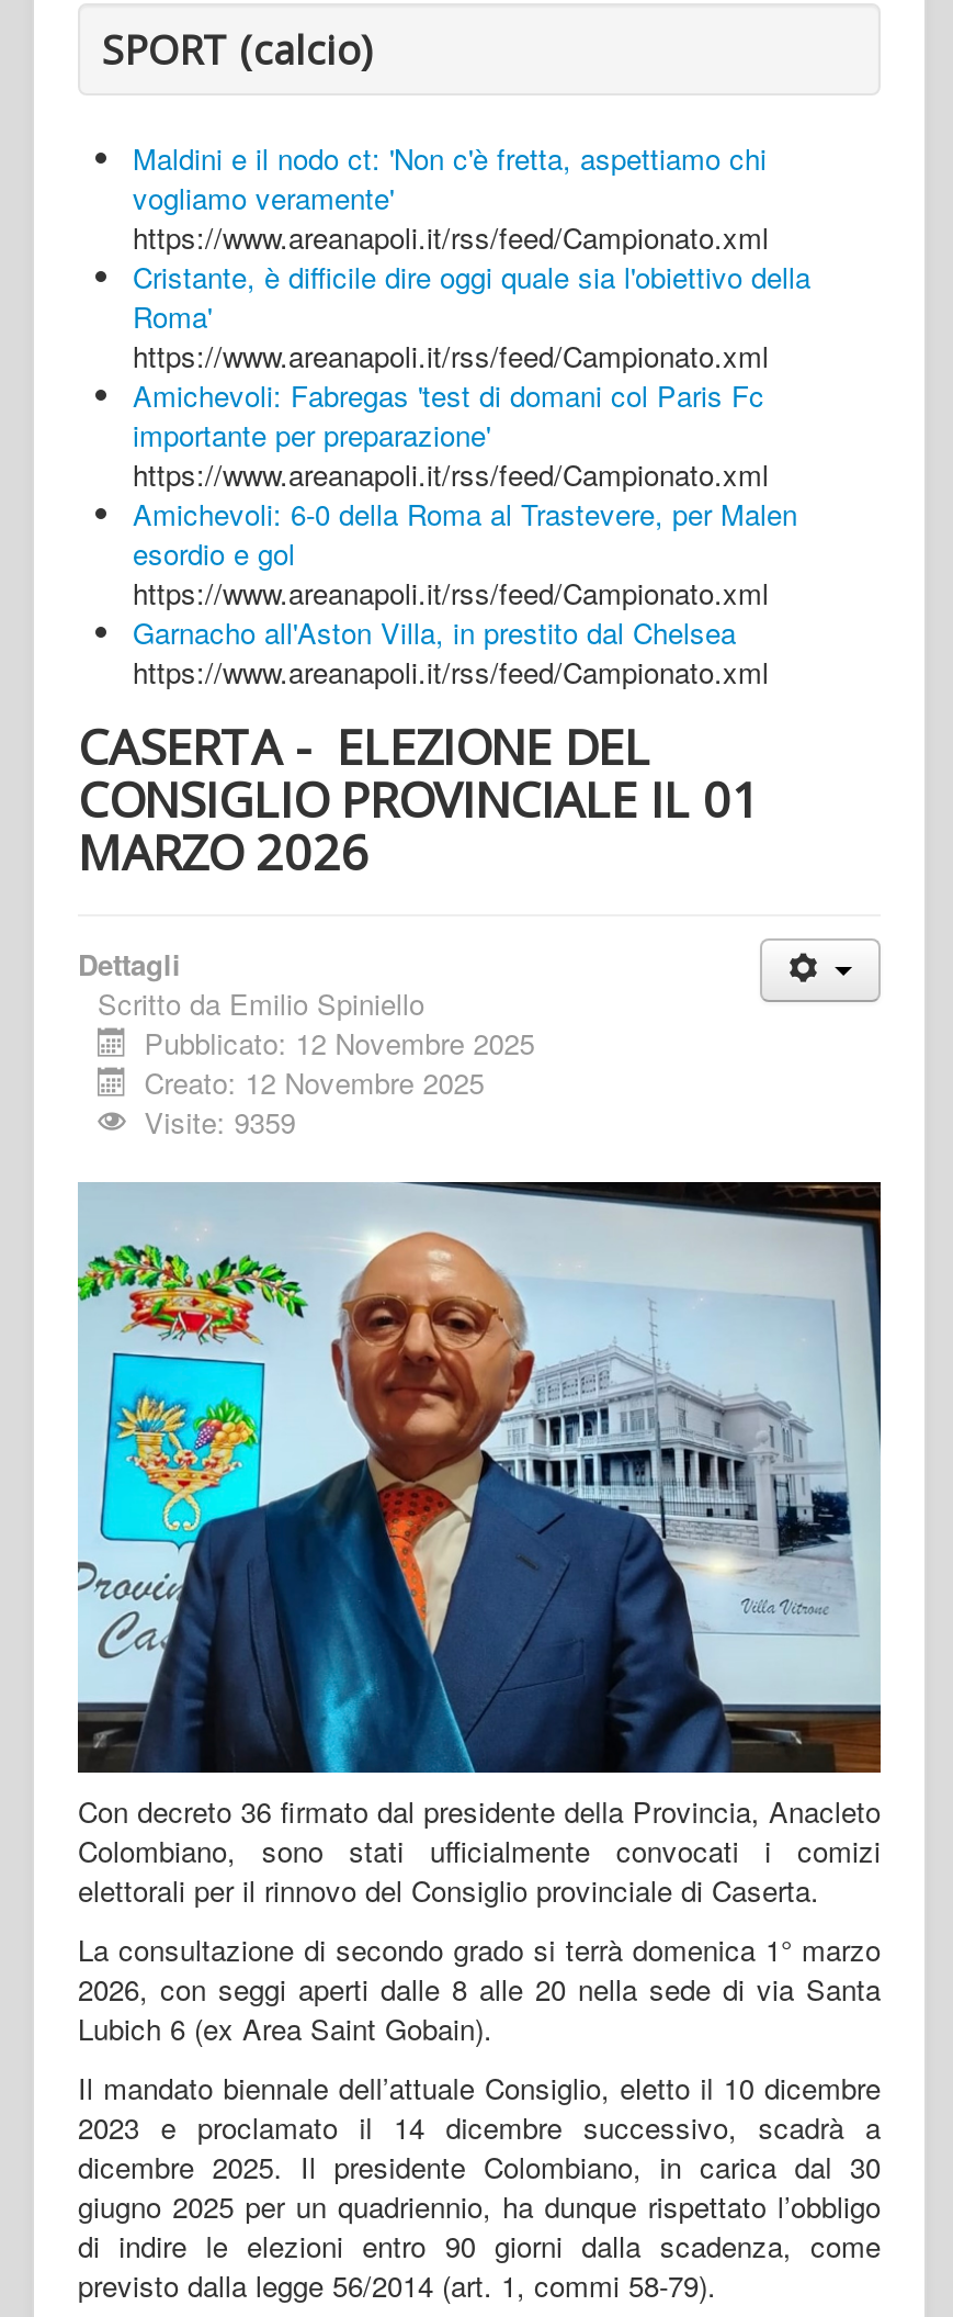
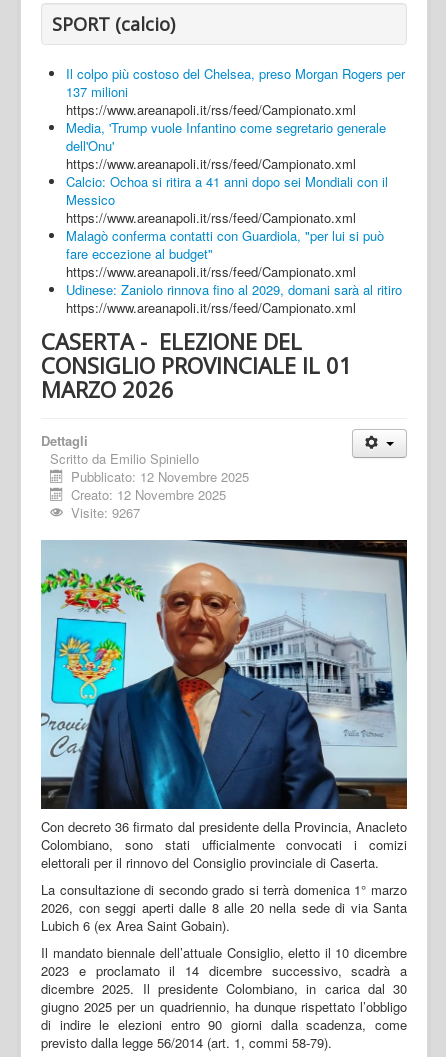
[133,137,767,218] Maldini e il nodo ct: 'Non c'è fretta, aspettiamo chi | vogliamo veramente' -> [66,64,405,101] Il colpo più costoso del Chelsea, preso Morgan Rogers per | 137 milioni
[133,256,810,337] Cristante, è difficile dire oggi quale sia l'obiettivo della | Roma' -> [66,118,386,155] Media, 'Trump vuole Infantino come segretario generale | dell'Onu'
[133,374,764,455] Amichevoli: Fabregas 'test di domani col Paris Fc | importante per preparazione' -> [66,172,388,209] Calcio: Ochoa si ritira a 41 anni dopo sei Mondiali con il | Messico
[133,493,797,574] Amichevoli: 6-0 della Roma al Trastevere, per Malen | esordio e gol -> [66,226,384,263] Malagò conferma contatti con Guardiola, "per lui si può | fare eccezione al budget"
[133,611,736,653] Garnacho all'Aston Villa, in prestito dal Chelsea -> [66,280,402,299] Udinese: Zaniolo rinnova fino al 2029, domani sarà al ritiro
[144,1101,295,1142] Visite: 9359 -> [71,503,140,522] Visite: 9267

